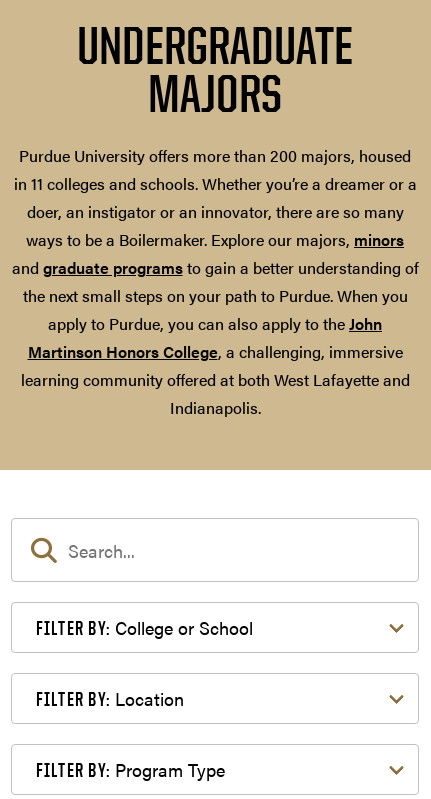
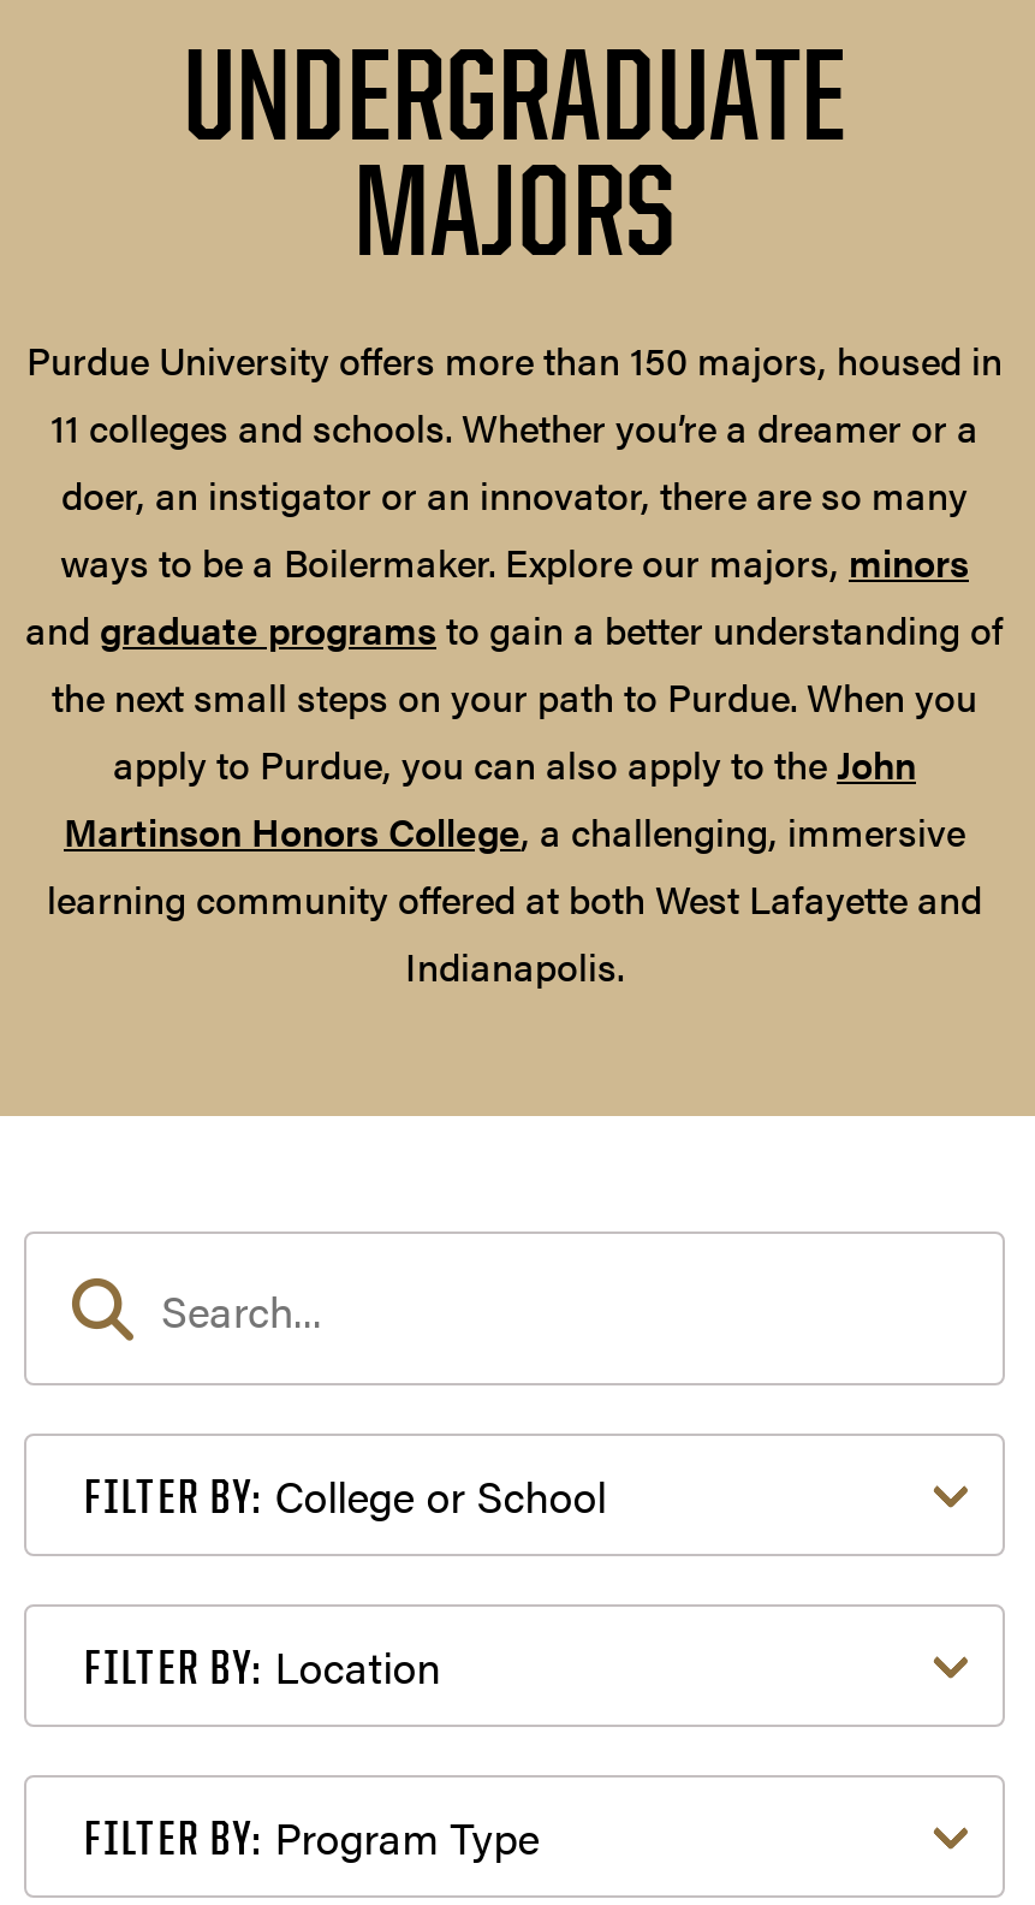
[13,144,416,195] Purdue University offers more than 200 majors, housed | in 11 colleges and schools. Whether you’re a dreamer or a -> [26,332,1003,455] Purdue University offers more than 150 majors, housed in | 11 colleges and schools. Whether you’re a dreamer or a

